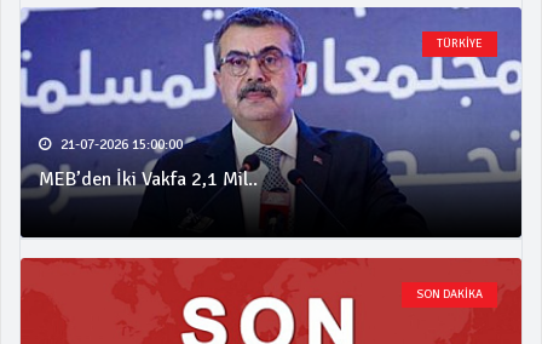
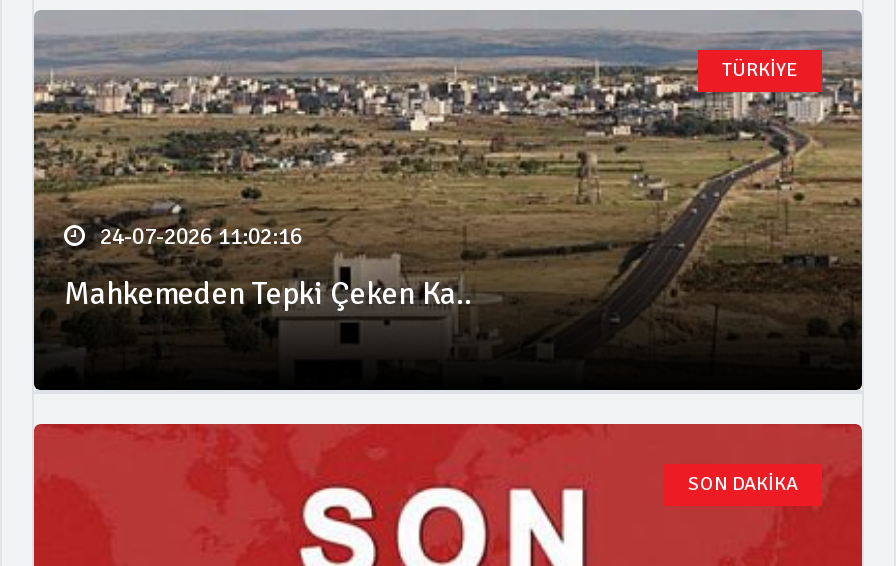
[19,7,523,211] [image] | 21-07-2026 15:00:00 -> [32,10,864,348] [image] | 24-07-2026 11:02:16
[39,168,258,192] MEB’den İki Vakfa 2,1 Mil.. -> [64,275,472,315] Mahkemeden Tepki Çeken Ka..

